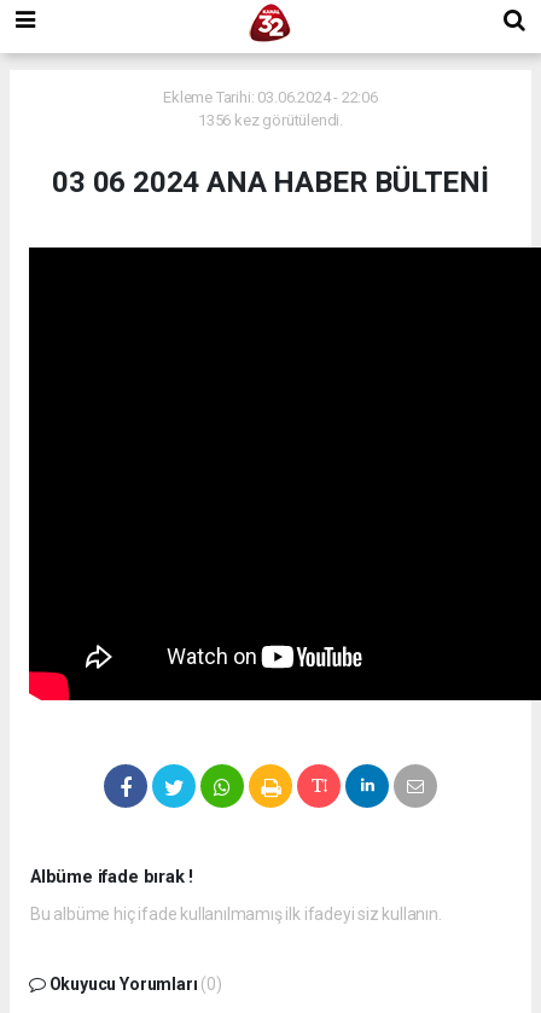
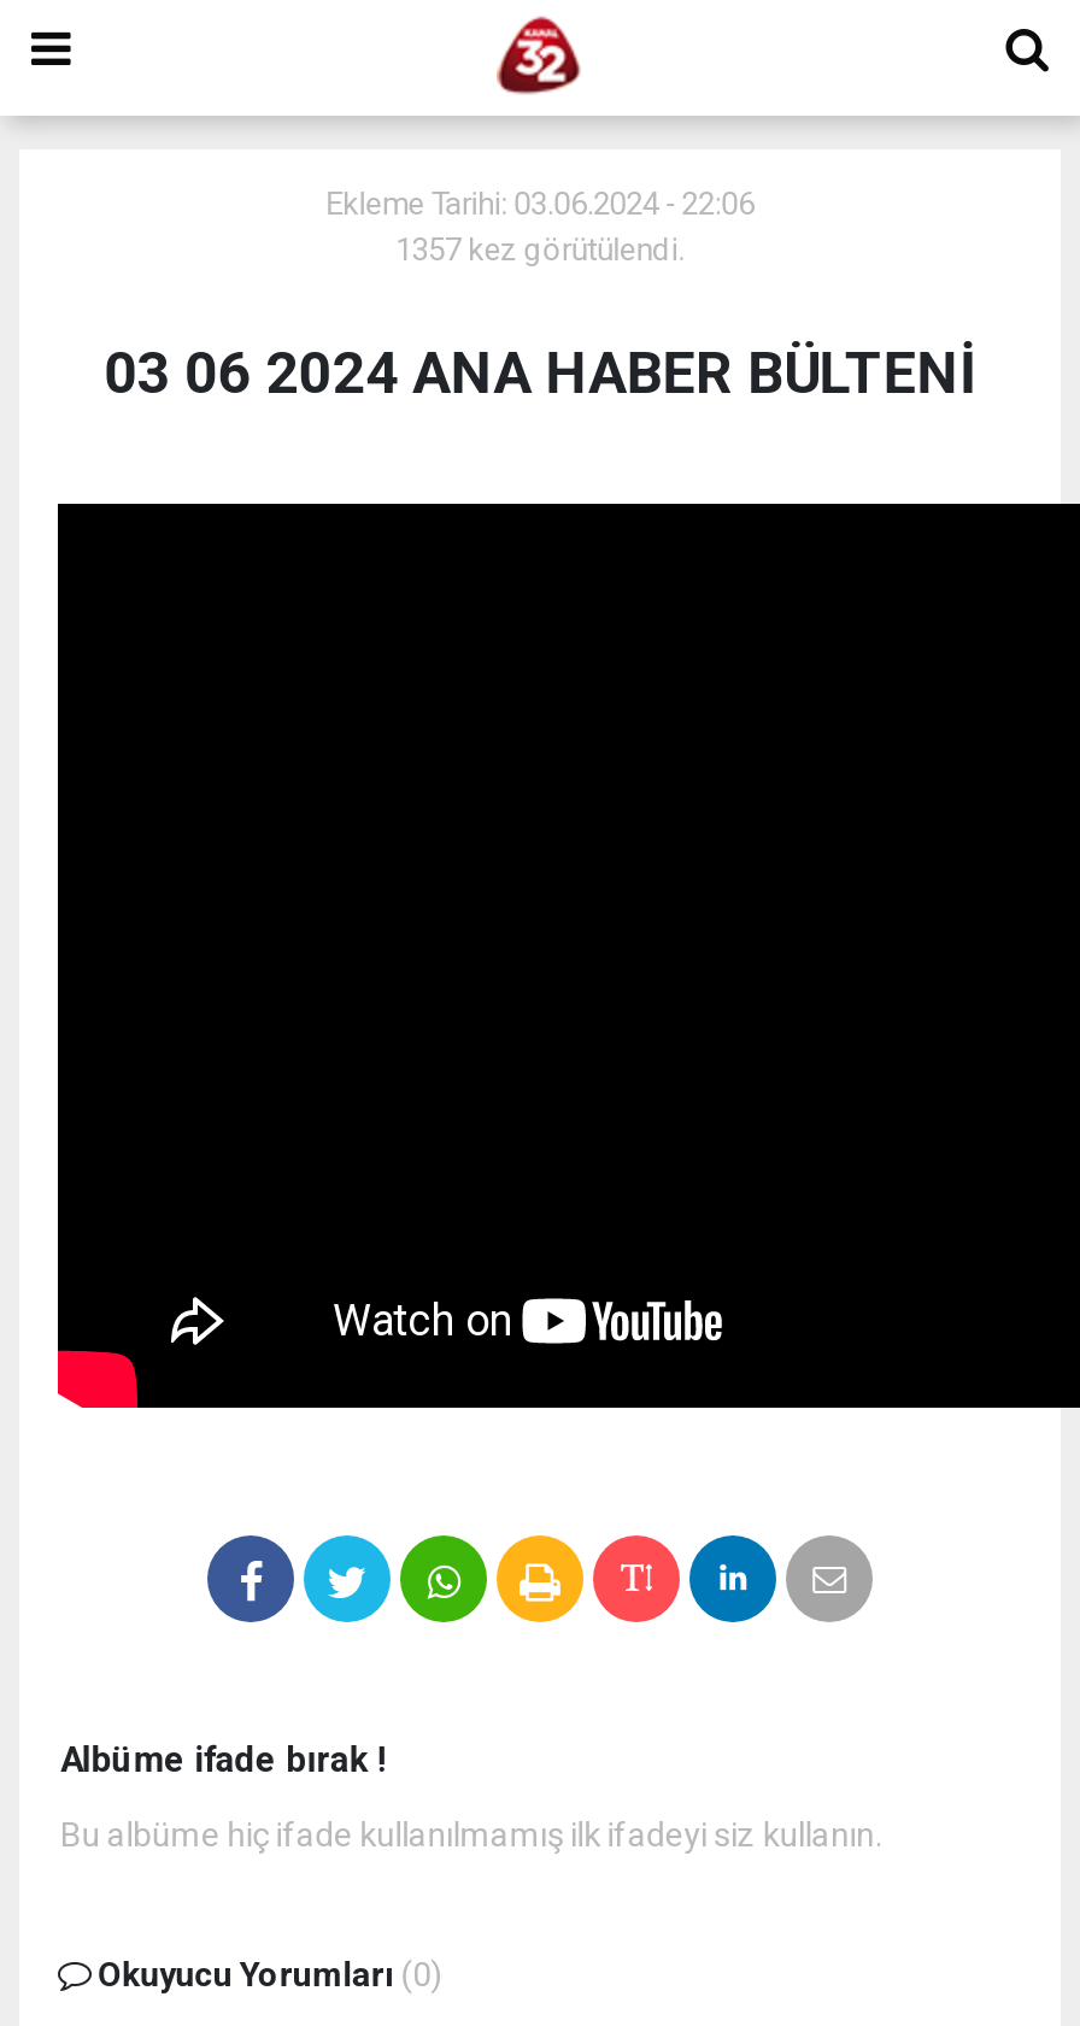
[198,111,343,129] 1356 kez görütülendi. -> [395,231,685,267] 1357 kez görütülendi.

